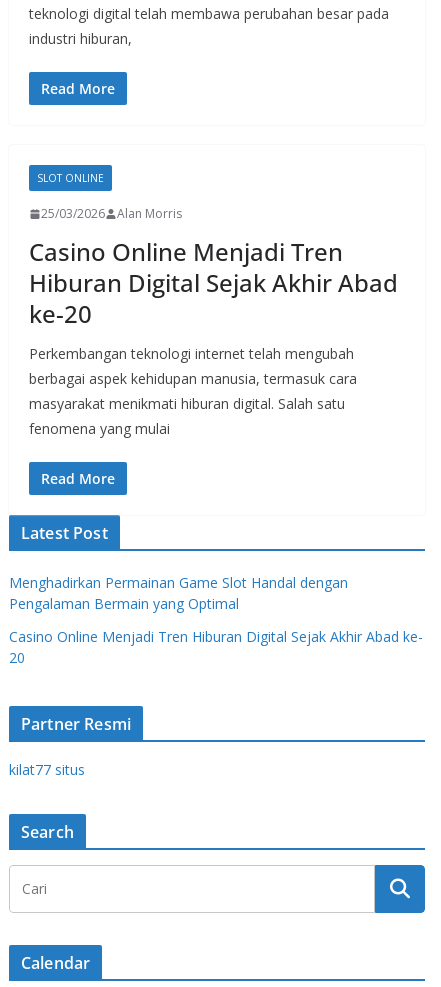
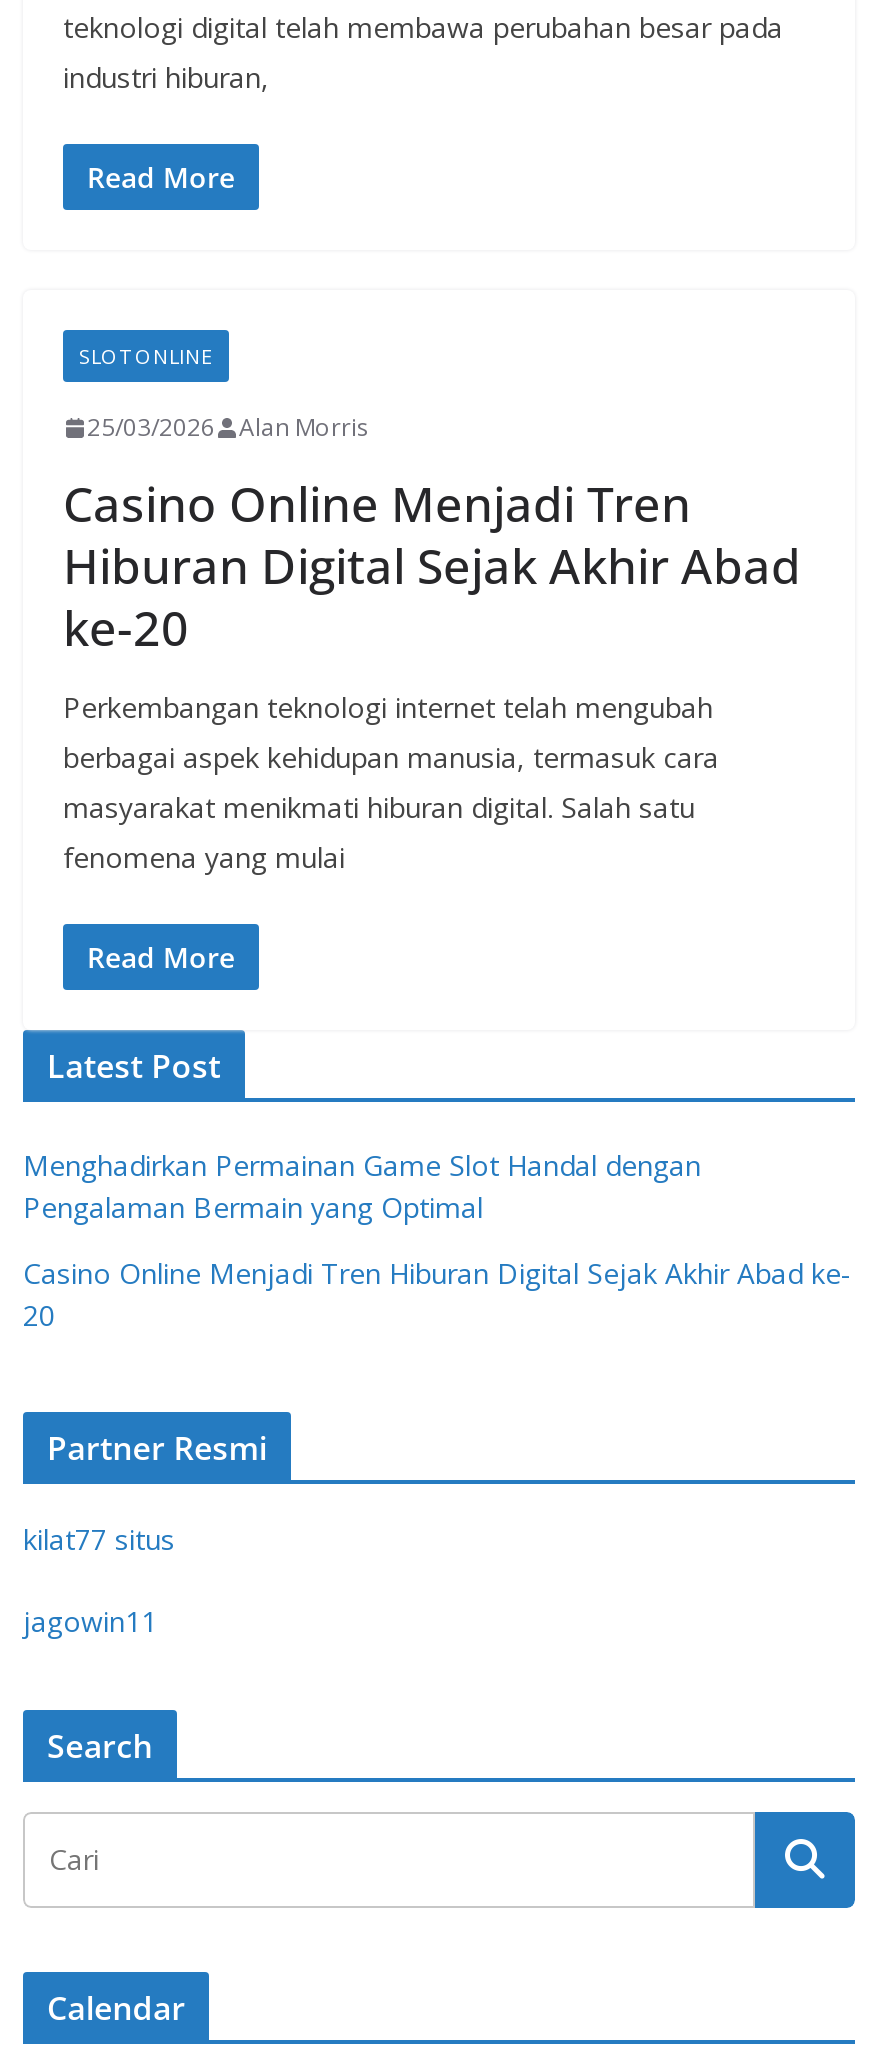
none -> [23,1602,157,1640] jagowin11

